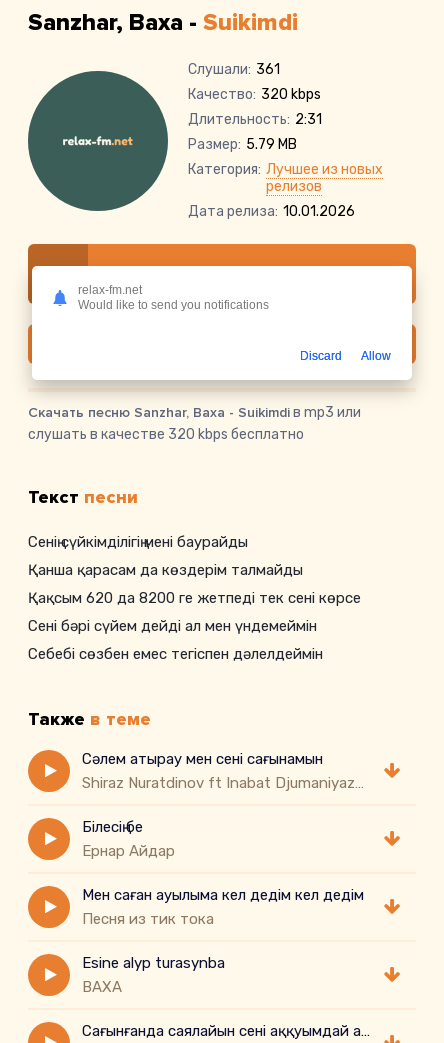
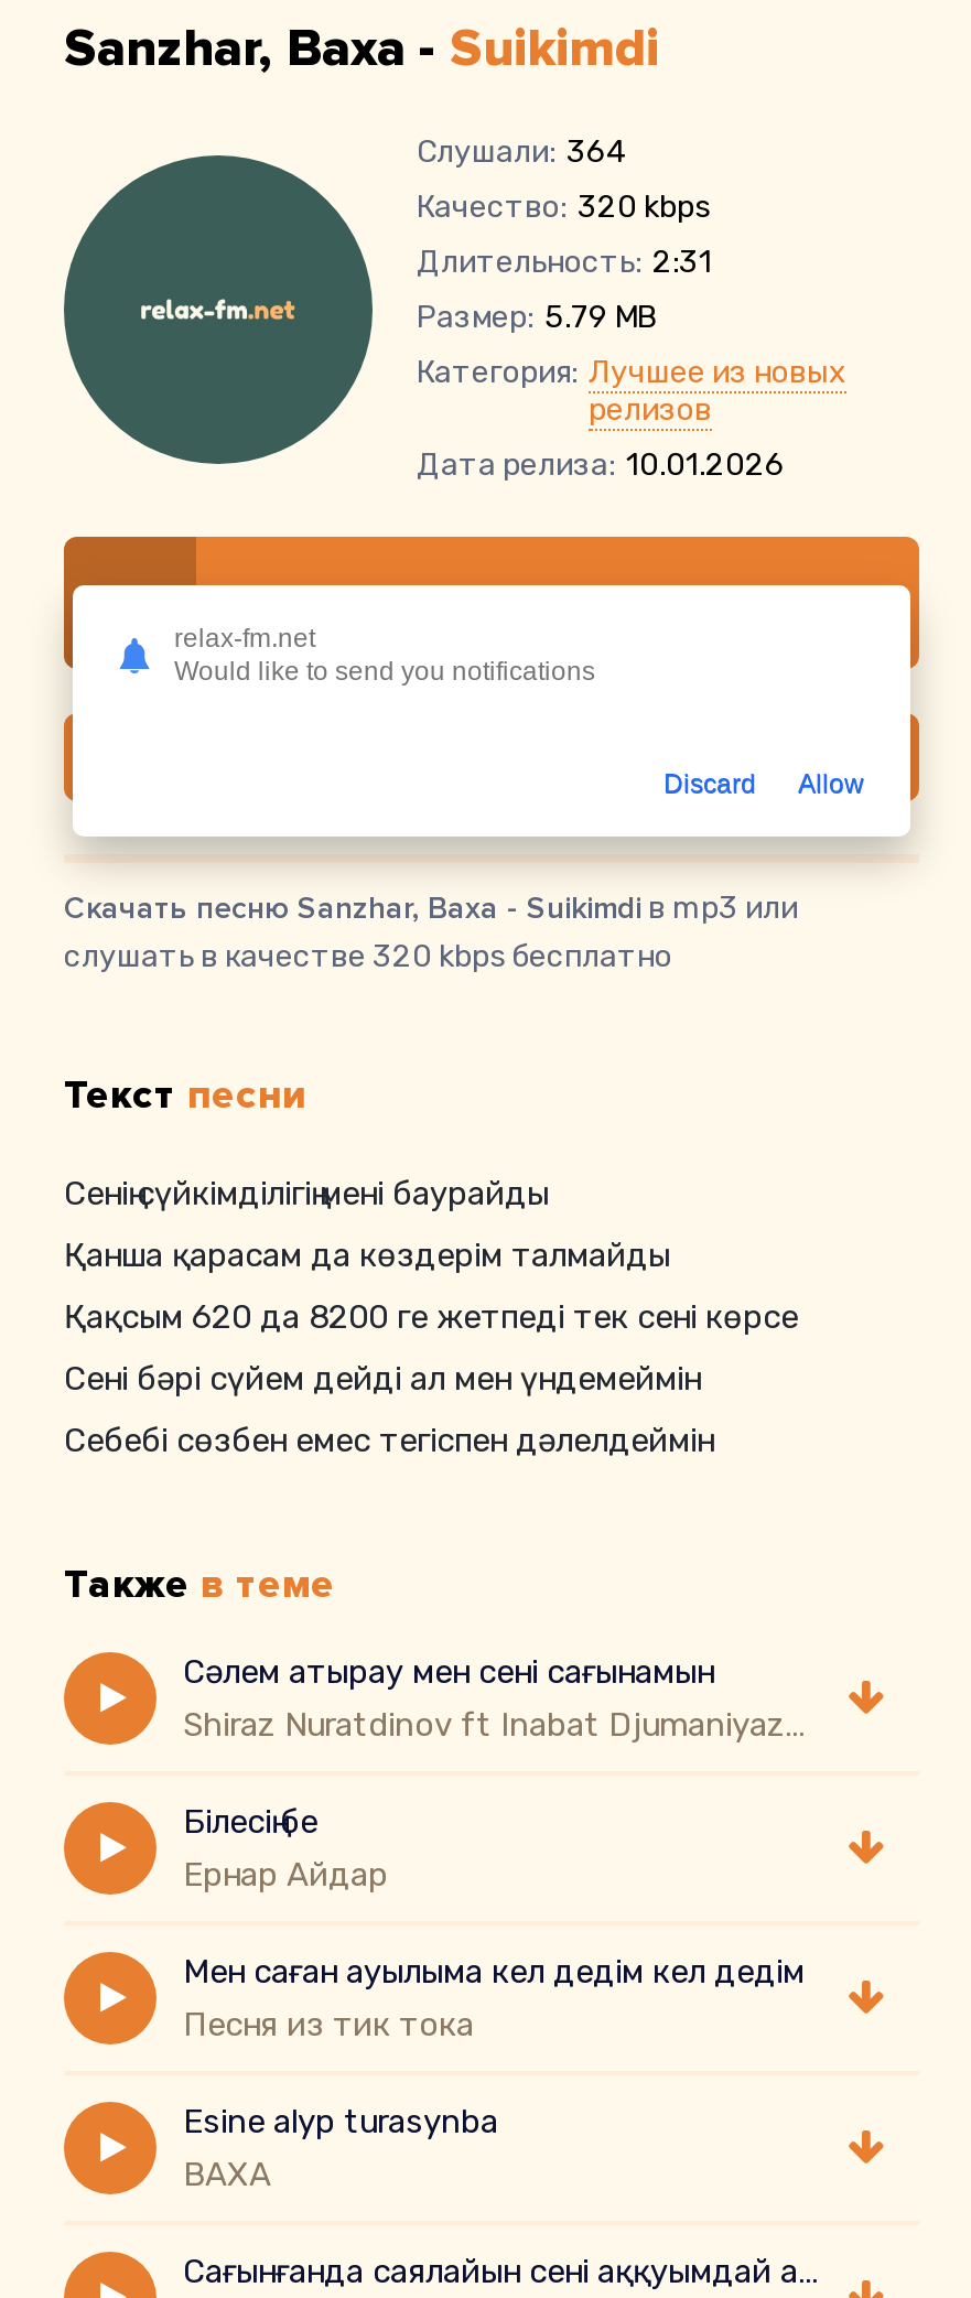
[188,61,280,78] Слушали: 361 -> [417,133,626,171] Слушали: 364

